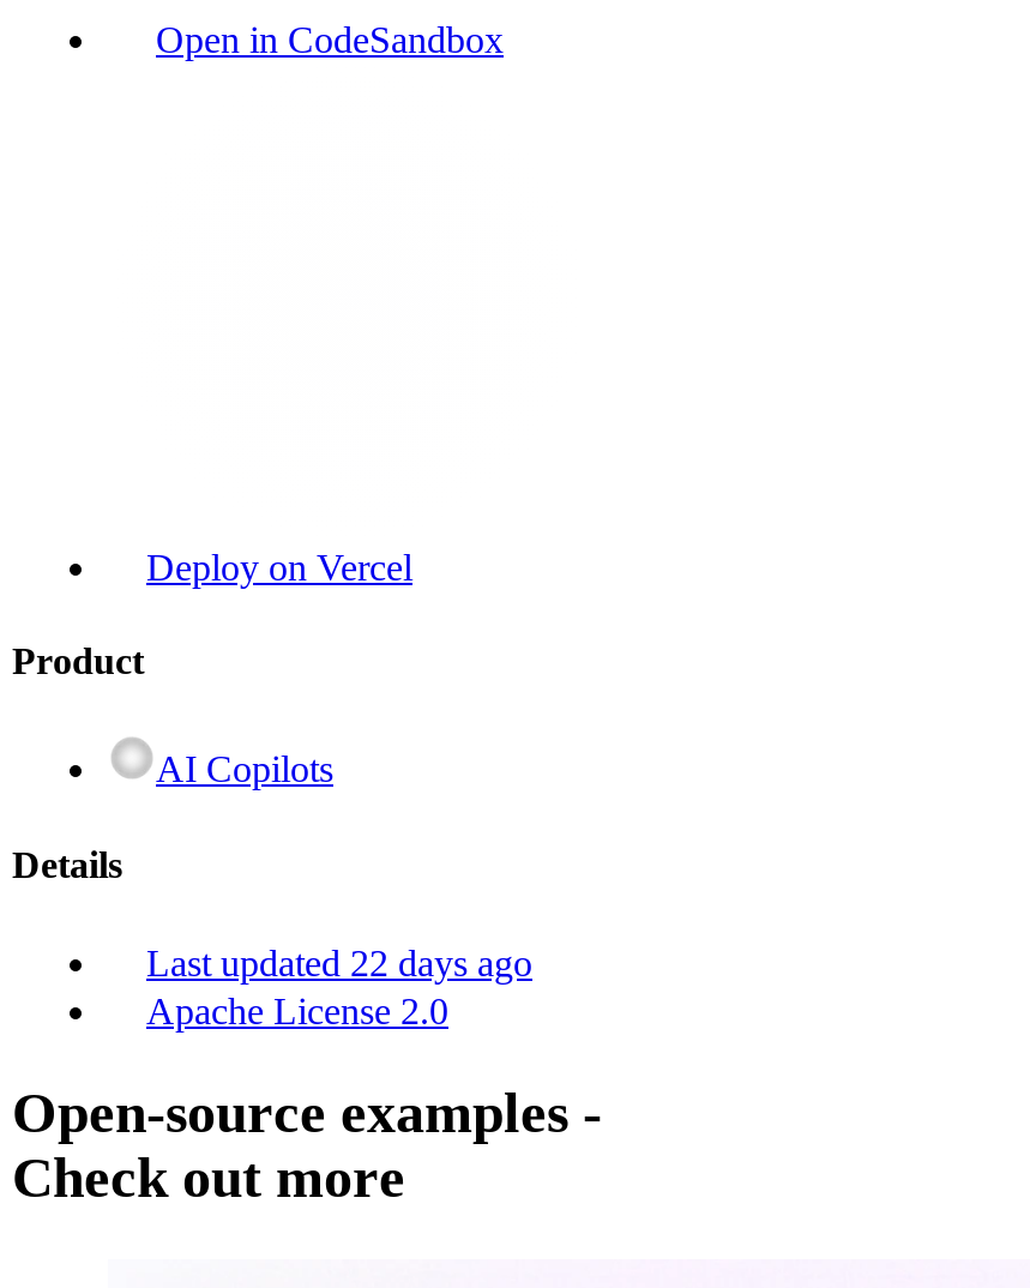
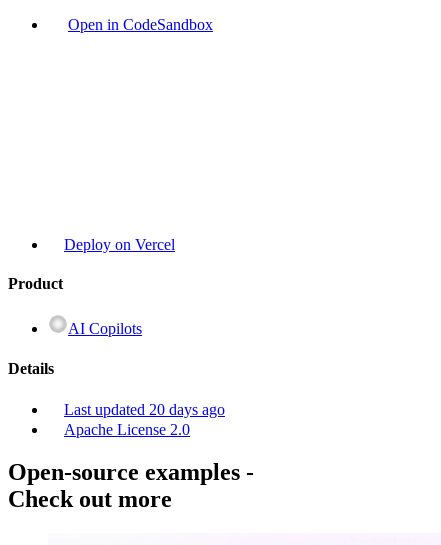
[146,943,532,983] Last updated 22 days ago -> [64,401,225,418] Last updated 20 days ago

